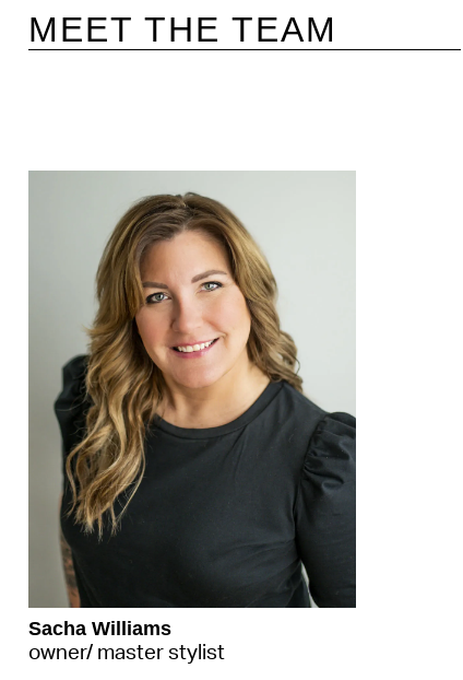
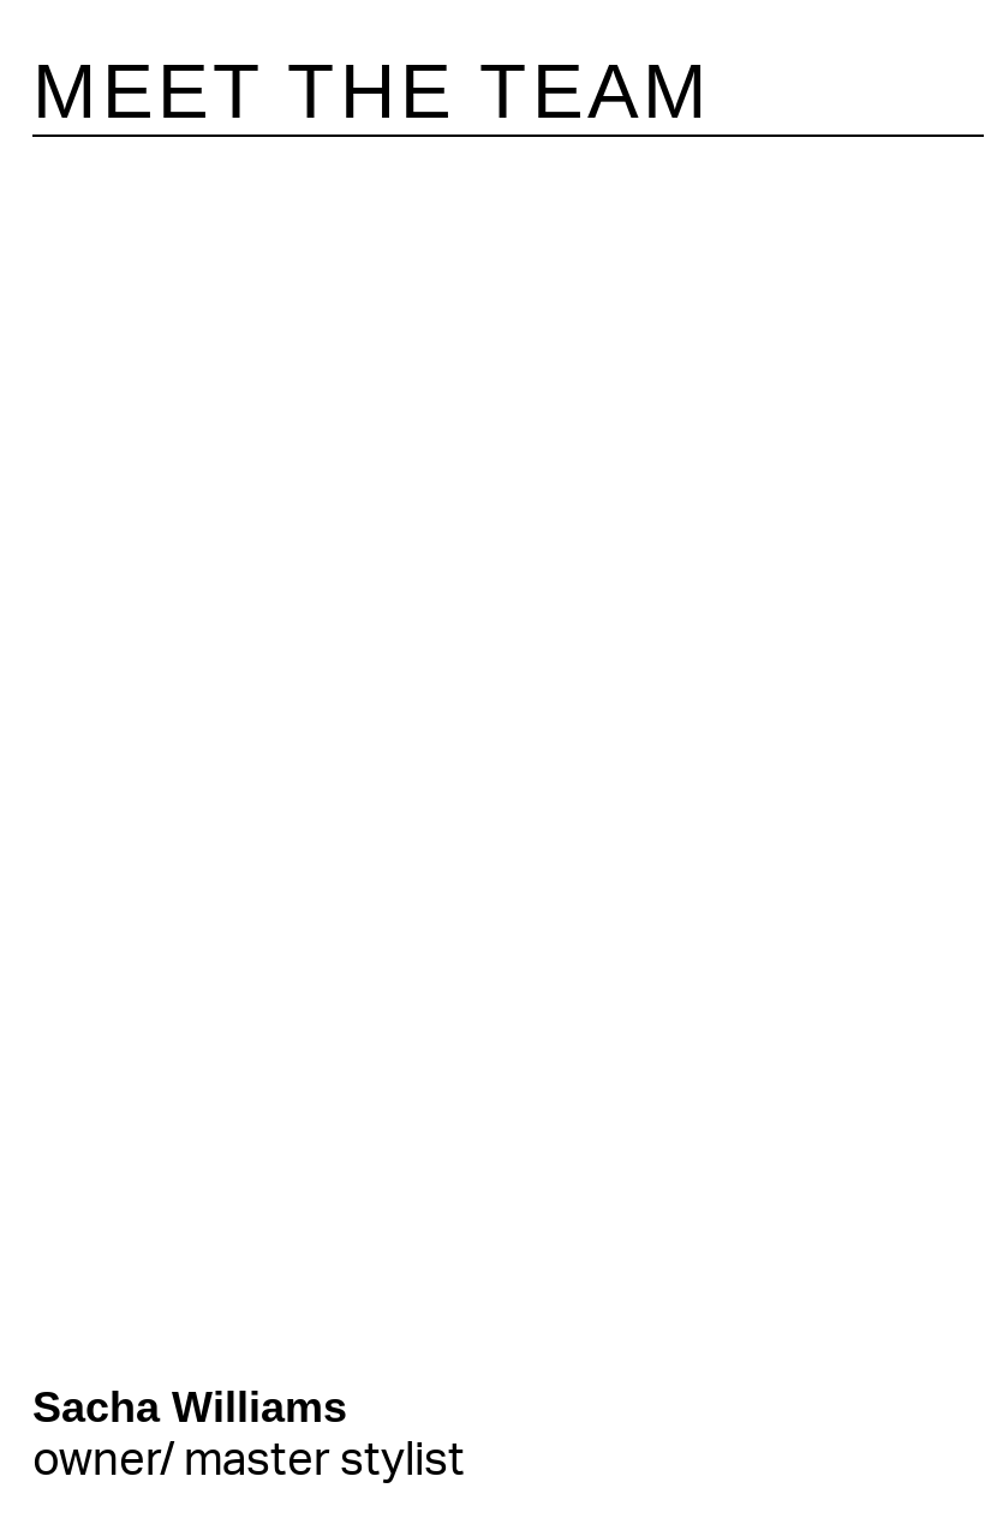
[27,171,357,609] [image] -> none

